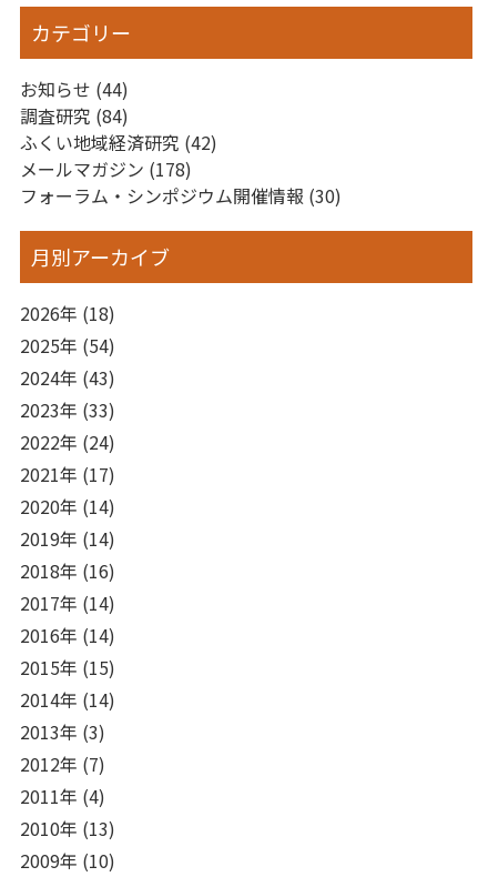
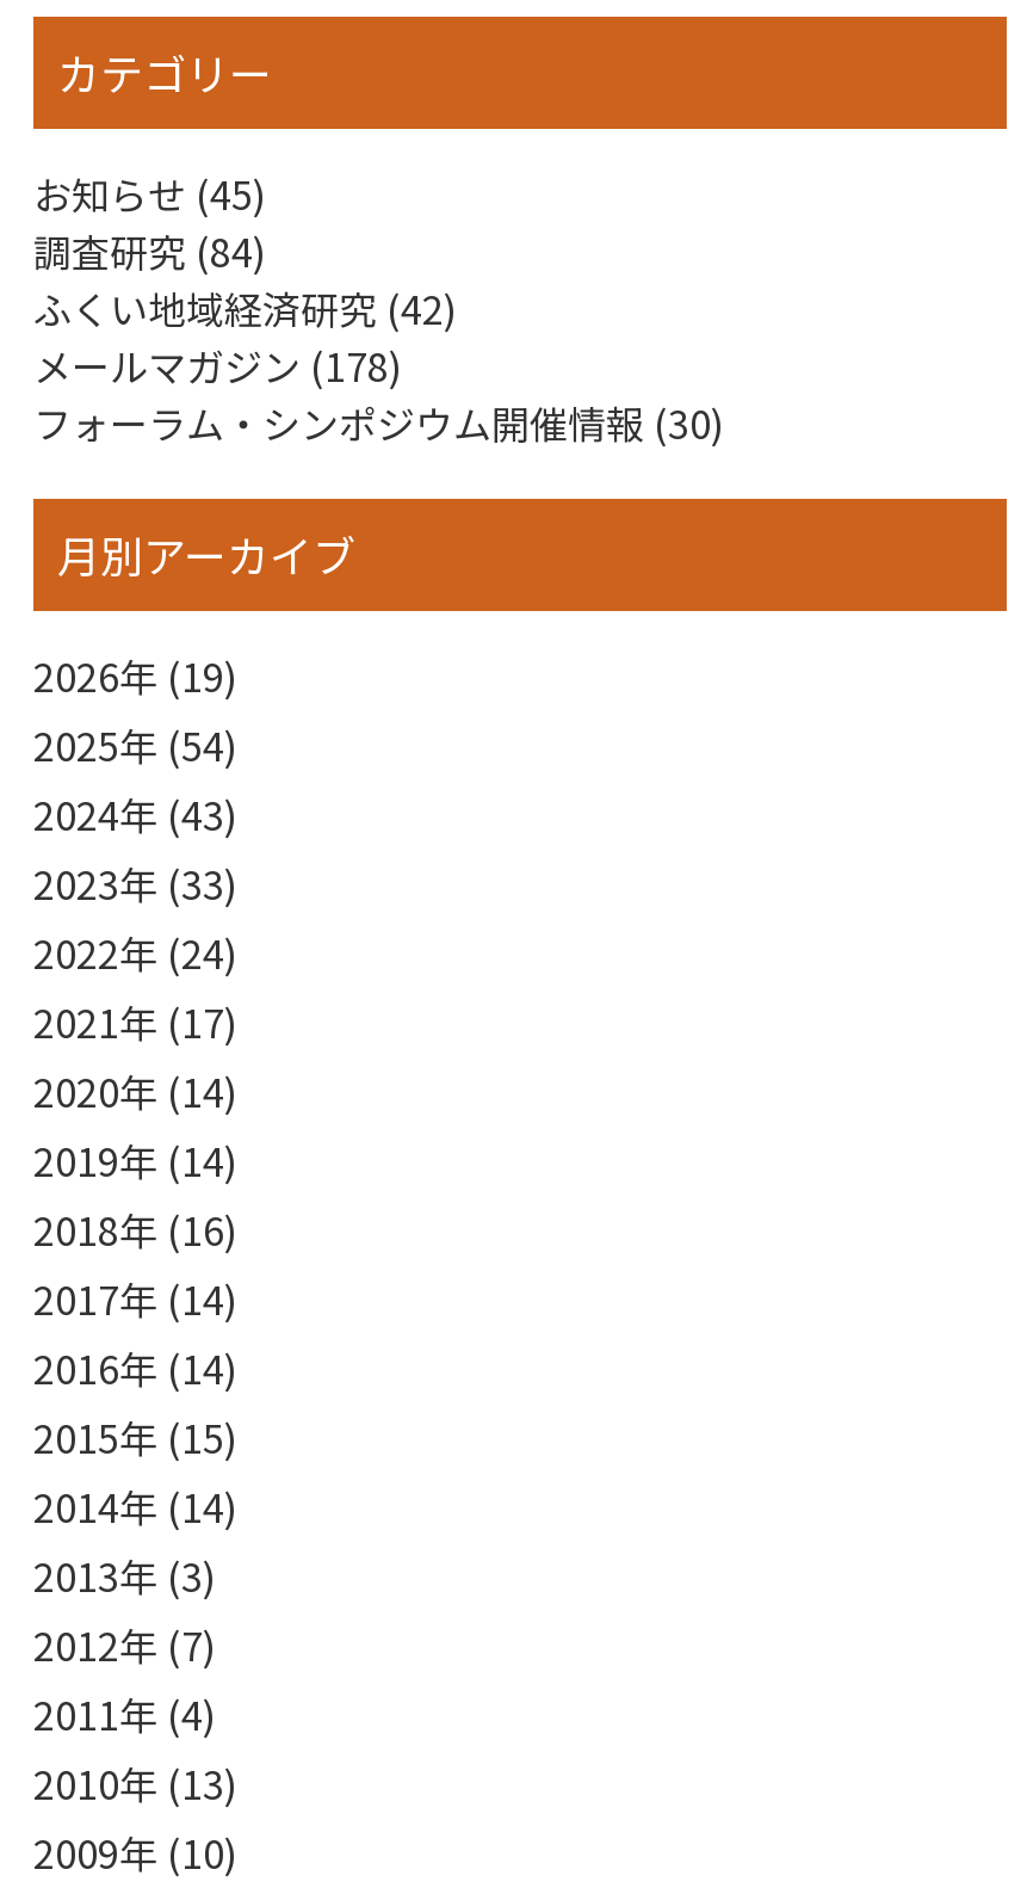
[20,76,129,102] お知らせ (44) -> [33,165,267,223] お知らせ (45)
[20,300,115,327] 2026年 (18) -> [33,648,239,705] 2026年 (19)

